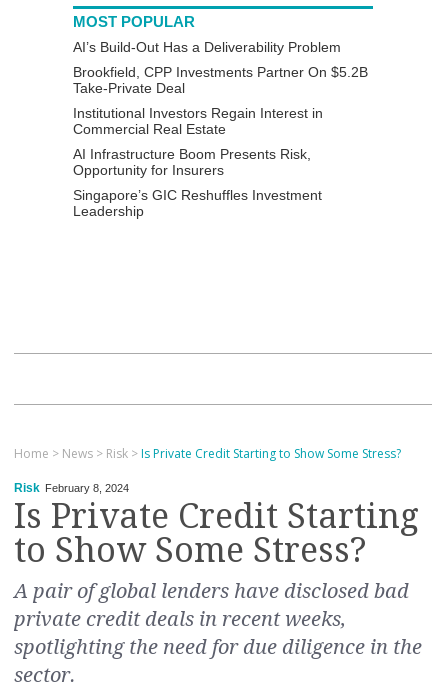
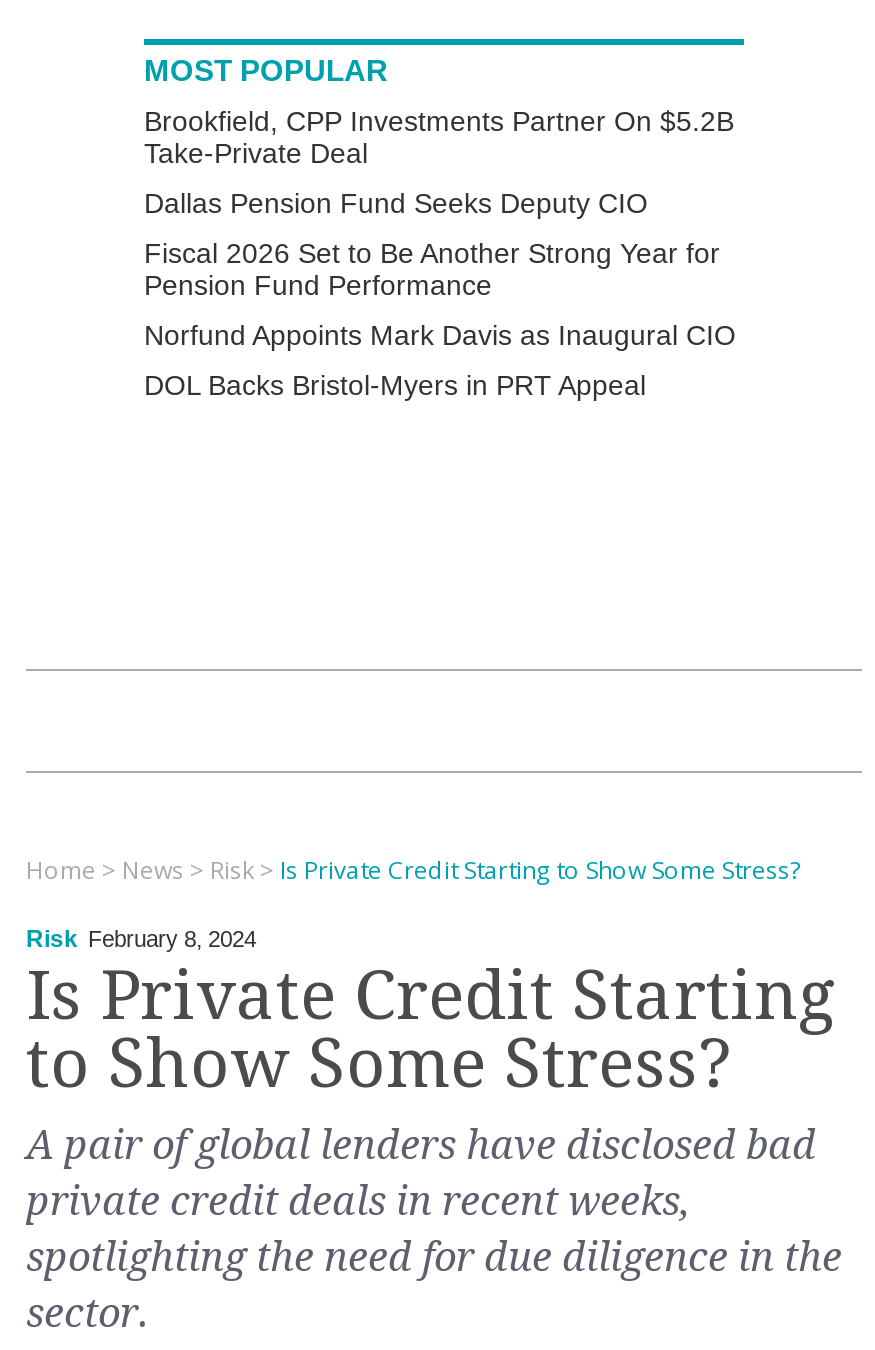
[73,39,341,55] AI’s Build-Out Has a Deliverability Problem -> none
[73,105,323,219] Institutional Investors Regain Interest in | Commercial Real Estate | AI Infrastructure Boom Presents Risk, | Opportunity for Insurers | Singapore’s GIC Reshuffles Investment | Leadership -> [144,187,736,401] Dallas Pension Fund Seeks Deputy CIO | Fiscal 2026 Set to Be Another Strong Year for | Pension Fund Performance | Norfund Appoints Mark Davis as Inaugural CIO | DOL Backs Bristol-Myers in PRT Appeal

